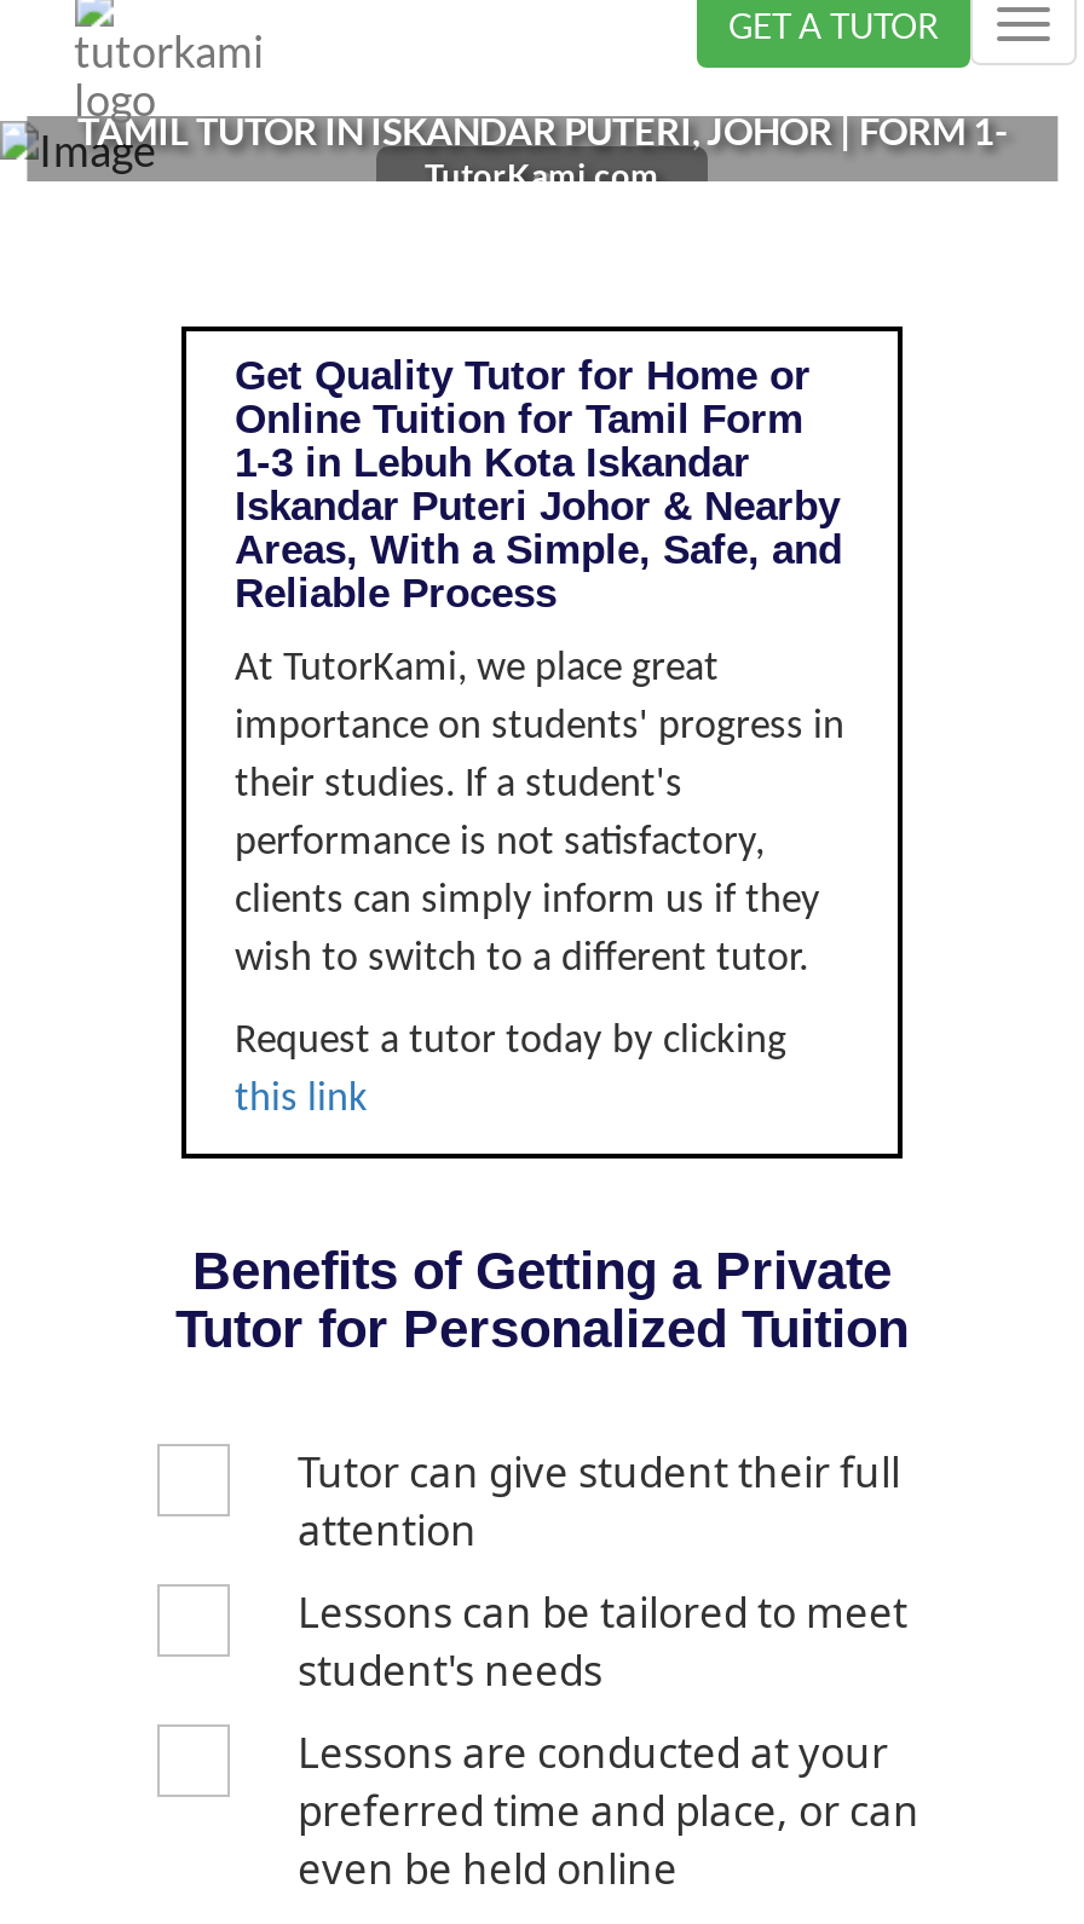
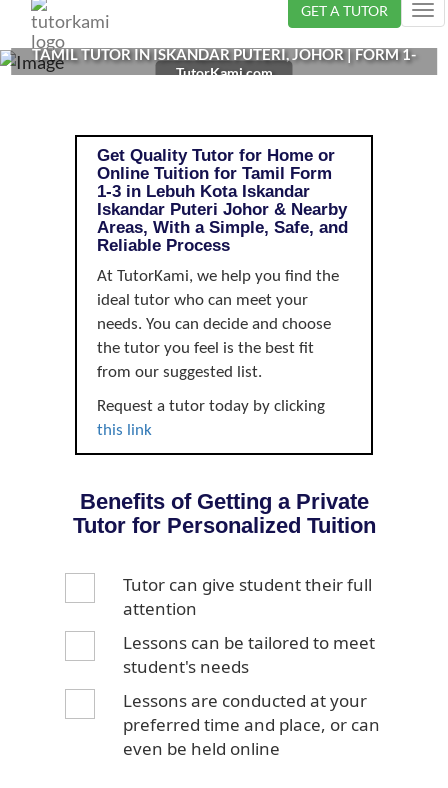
[235,649,844,981] At TutorKami, we place great | importance on students' progress in | their studies. If a student's | performance is not satisfactory, | clients can simply inform us if they | wish to switch to a different tutor. -> [97,268,339,381] At TutorKami, we help you find the | ideal tutor who can meet your | needs. You can decide and choose | the tutor you feel is the best fit | from our suggested list.

